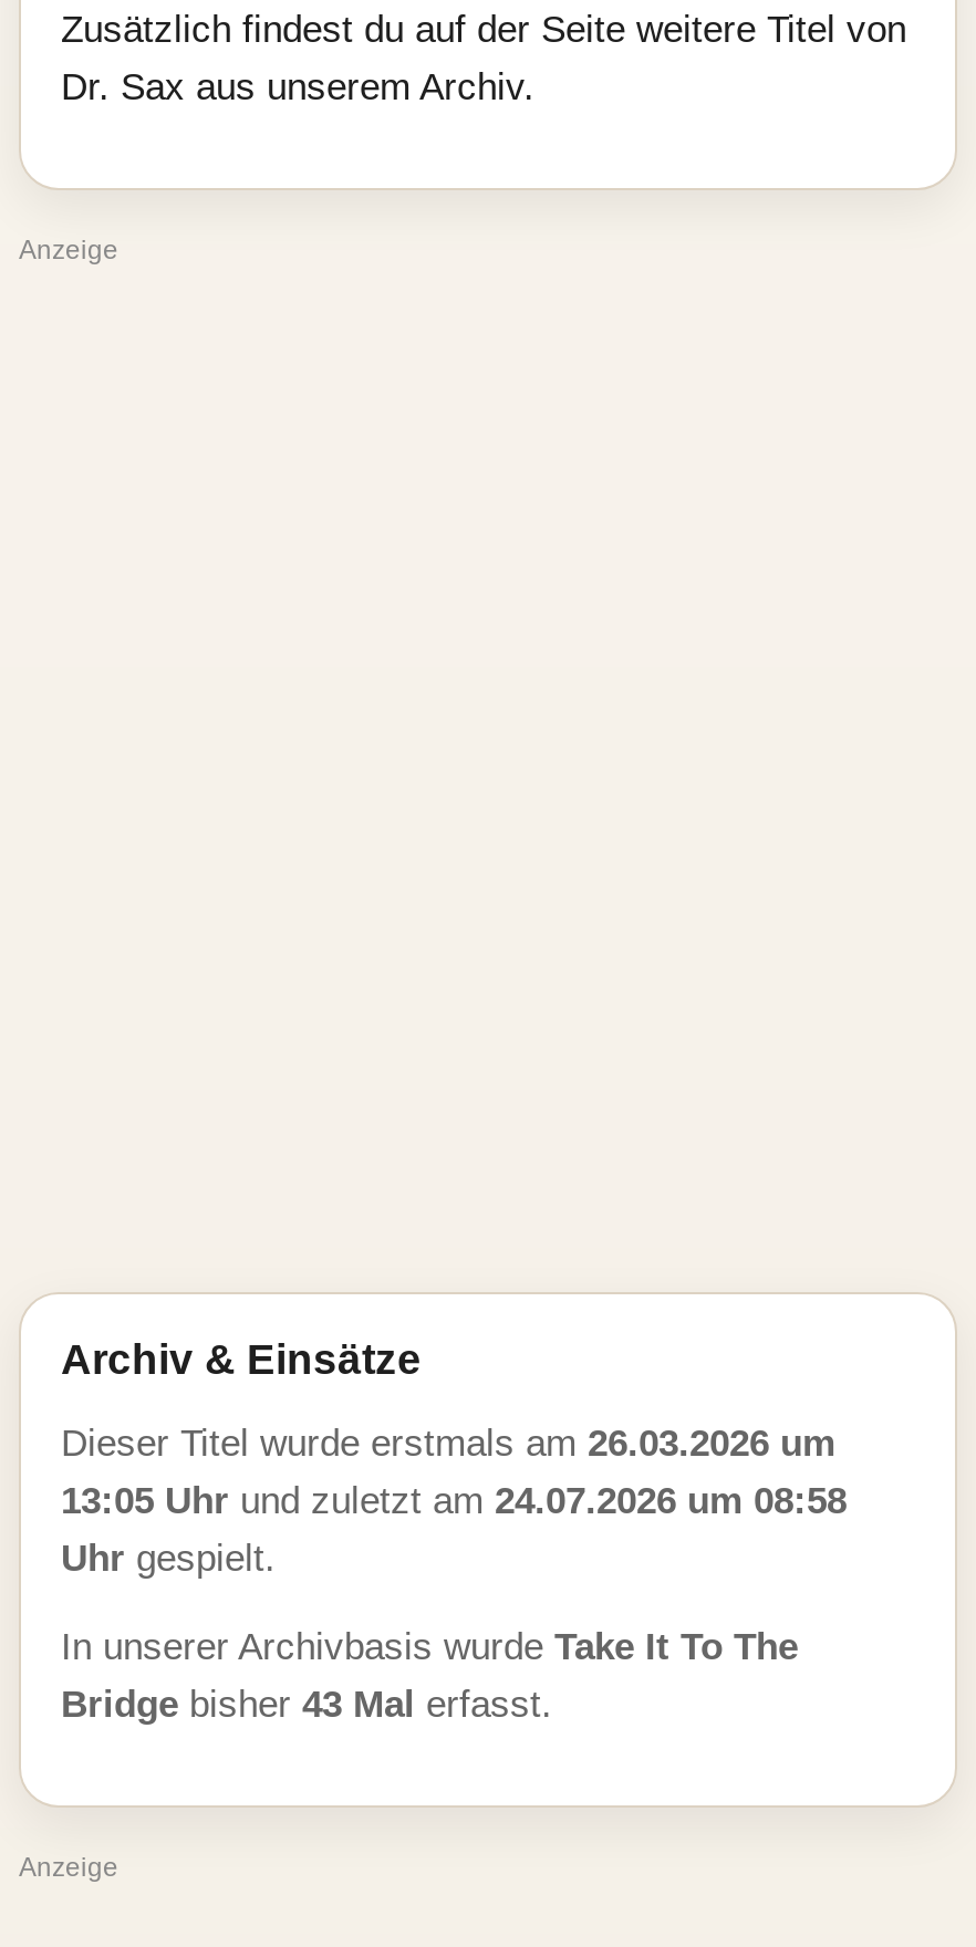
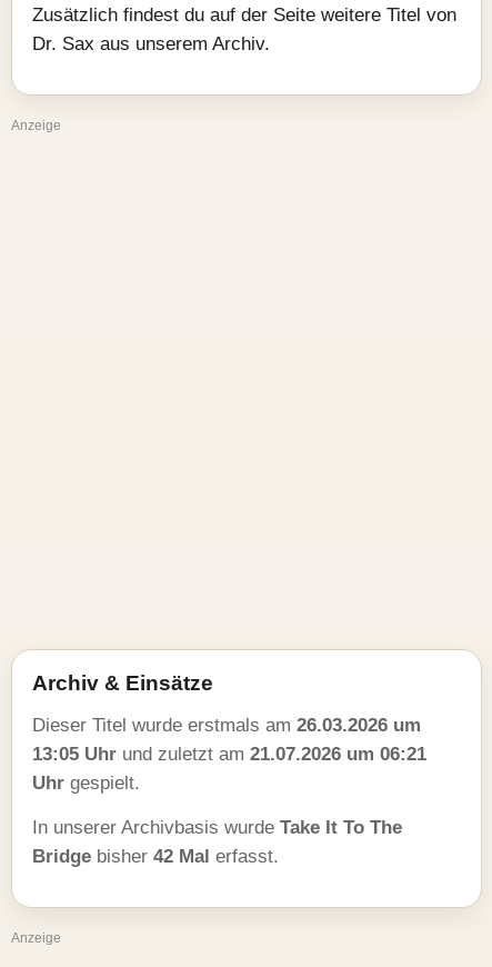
[61,1480,847,1522] 13:05 Uhr und zuletzt am 24.07.2026 um 08:58 -> [32,744,426,765] 13:05 Uhr und zuletzt am 21.07.2026 um 06:21
[61,1684,552,1726] Bridge bisher 43 Mal erfasst. -> [32,846,279,867] Bridge bisher 42 Mal erfasst.

